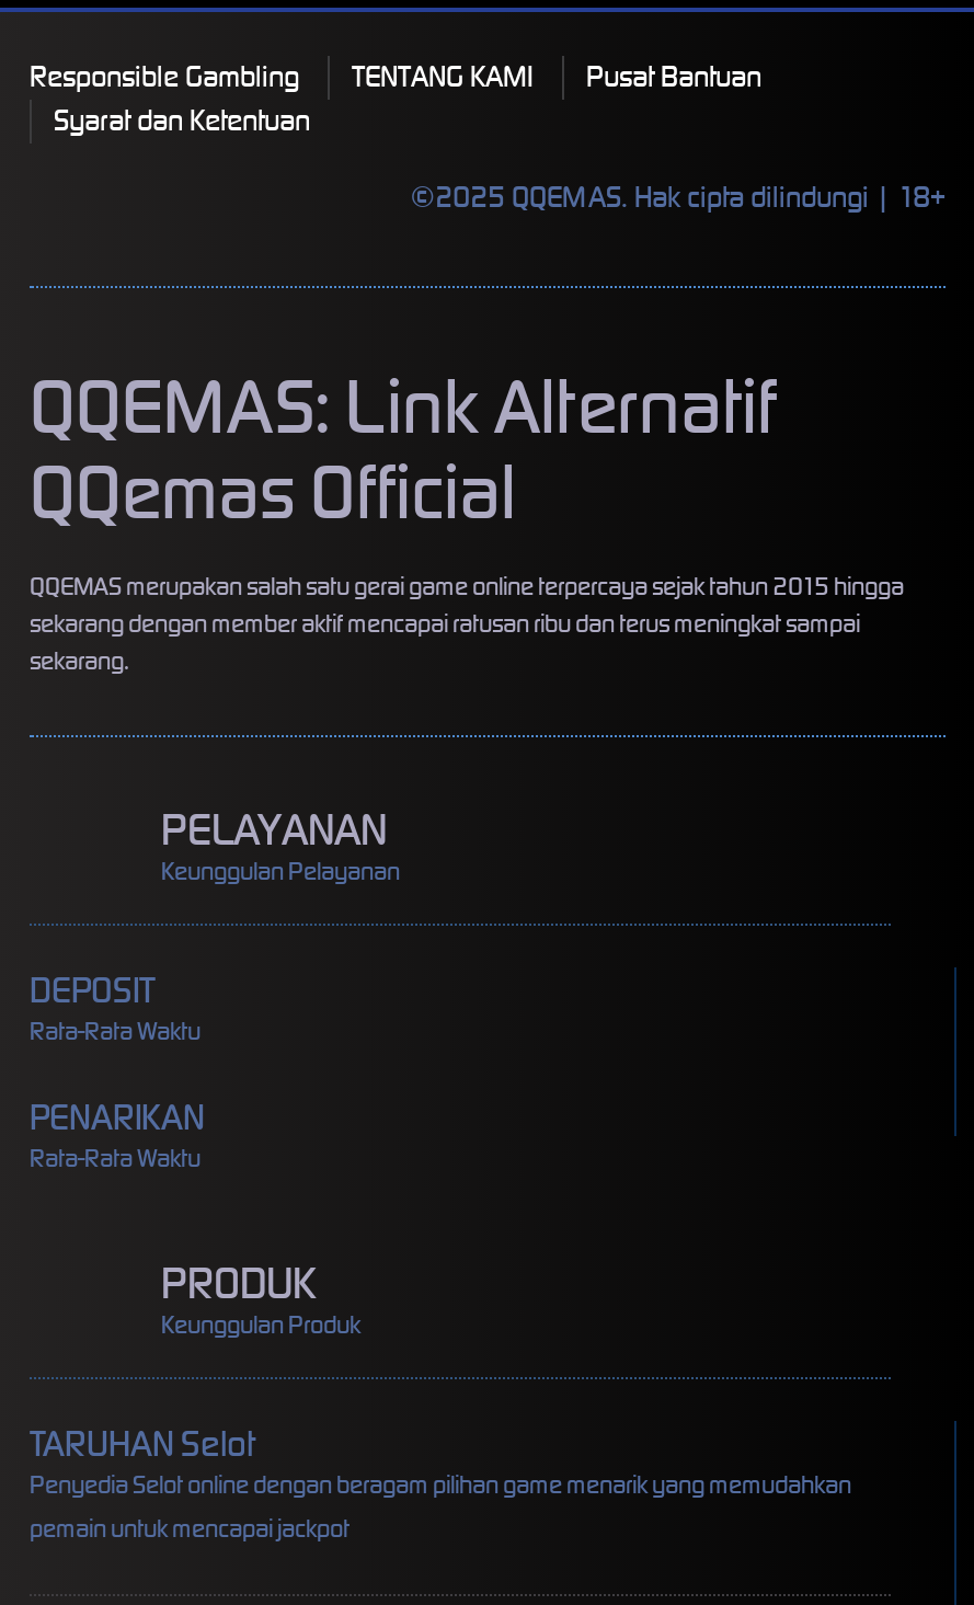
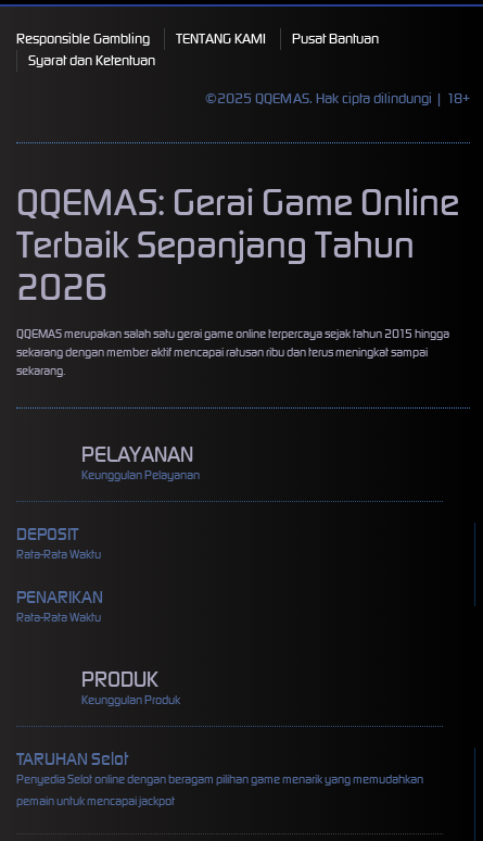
[30,360,777,538] QQEMAS: Link Alternatif | QQemas Official -> [16,179,459,310] QQEMAS: Gerai Game Online | Terbaik Sepanjang Tahun | 2026

